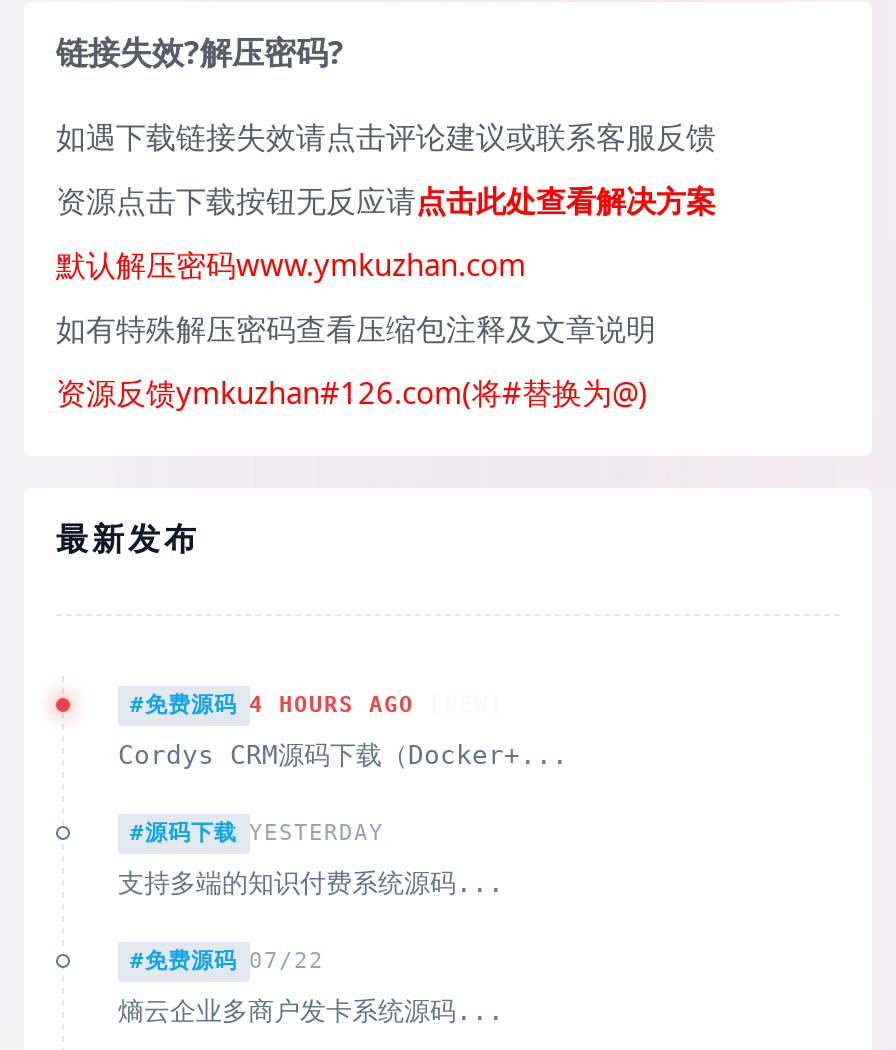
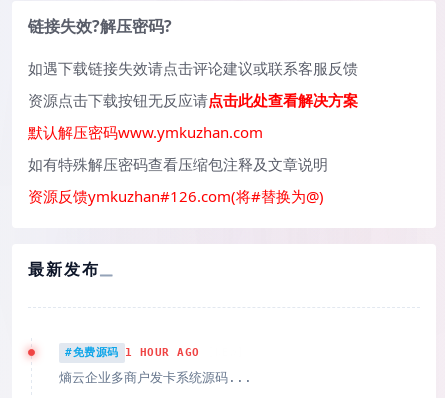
[118,693,568,975] #免费源码 4 HOURS AGO | Cordys CRM源码下载（Docker+... | #源码下载 YESTERDAY | 支持多端的知识付费系统源码... | #免费源码 07/22 -> [65,346,199,359] #免费源码 1 HOUR AGO

